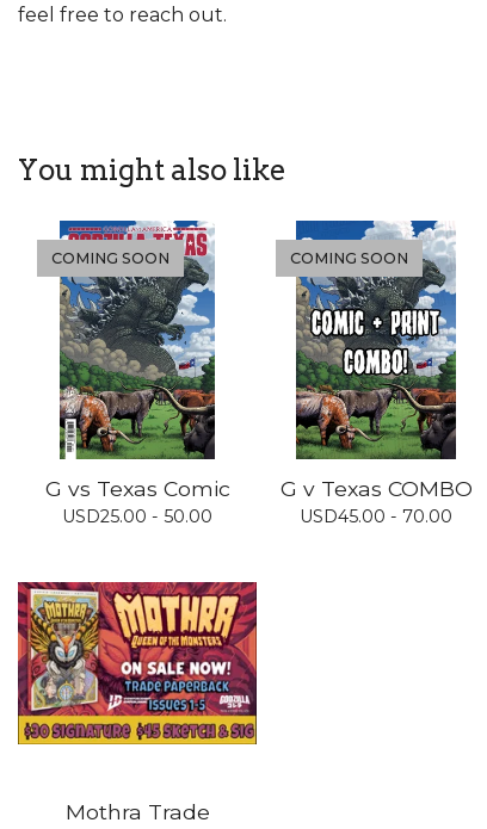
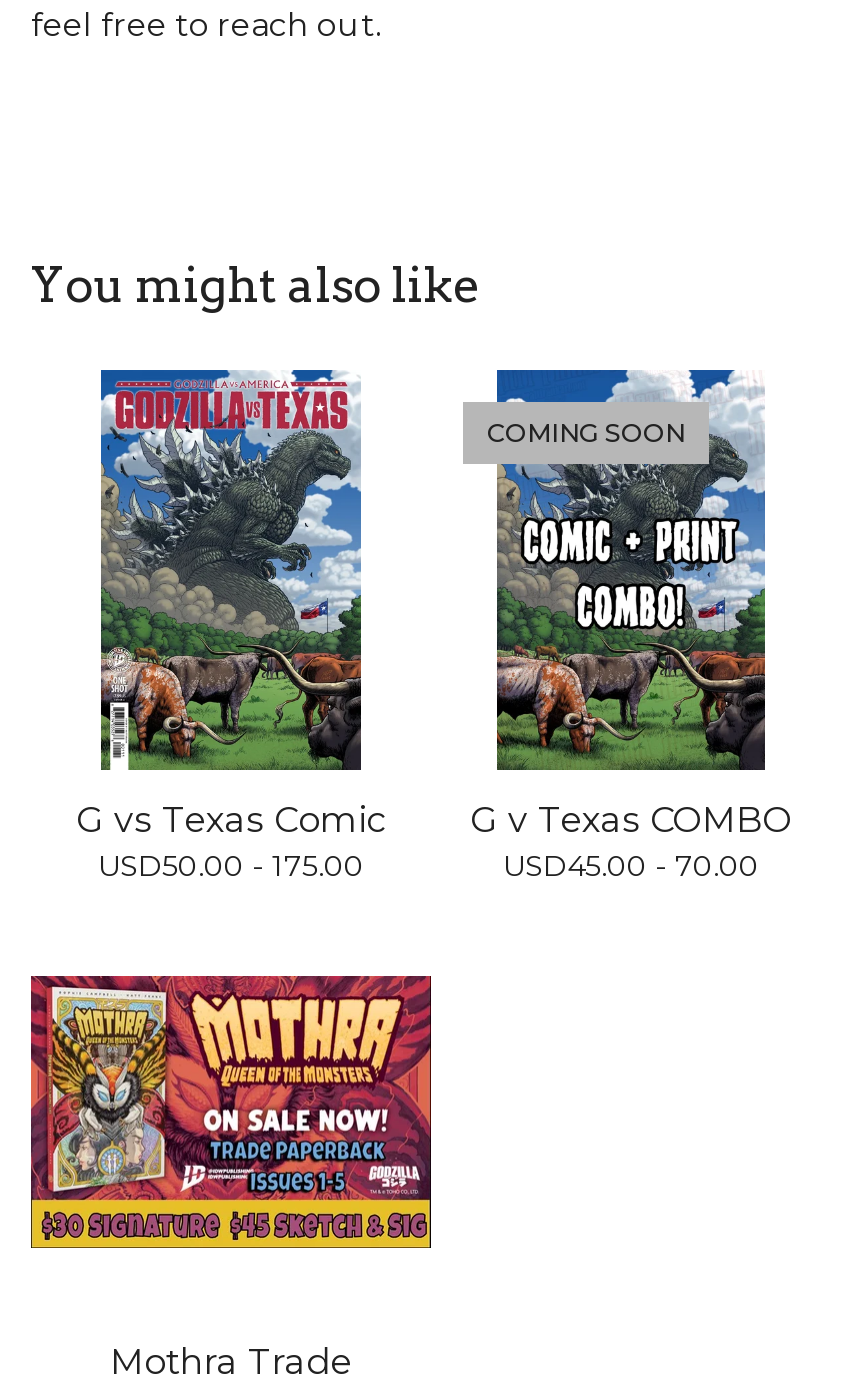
[51,250,169,267] COMING SOON -> none
[62,506,212,527] USD25.00 - 50.00 -> [98,848,364,884] USD50.00 - 175.00

